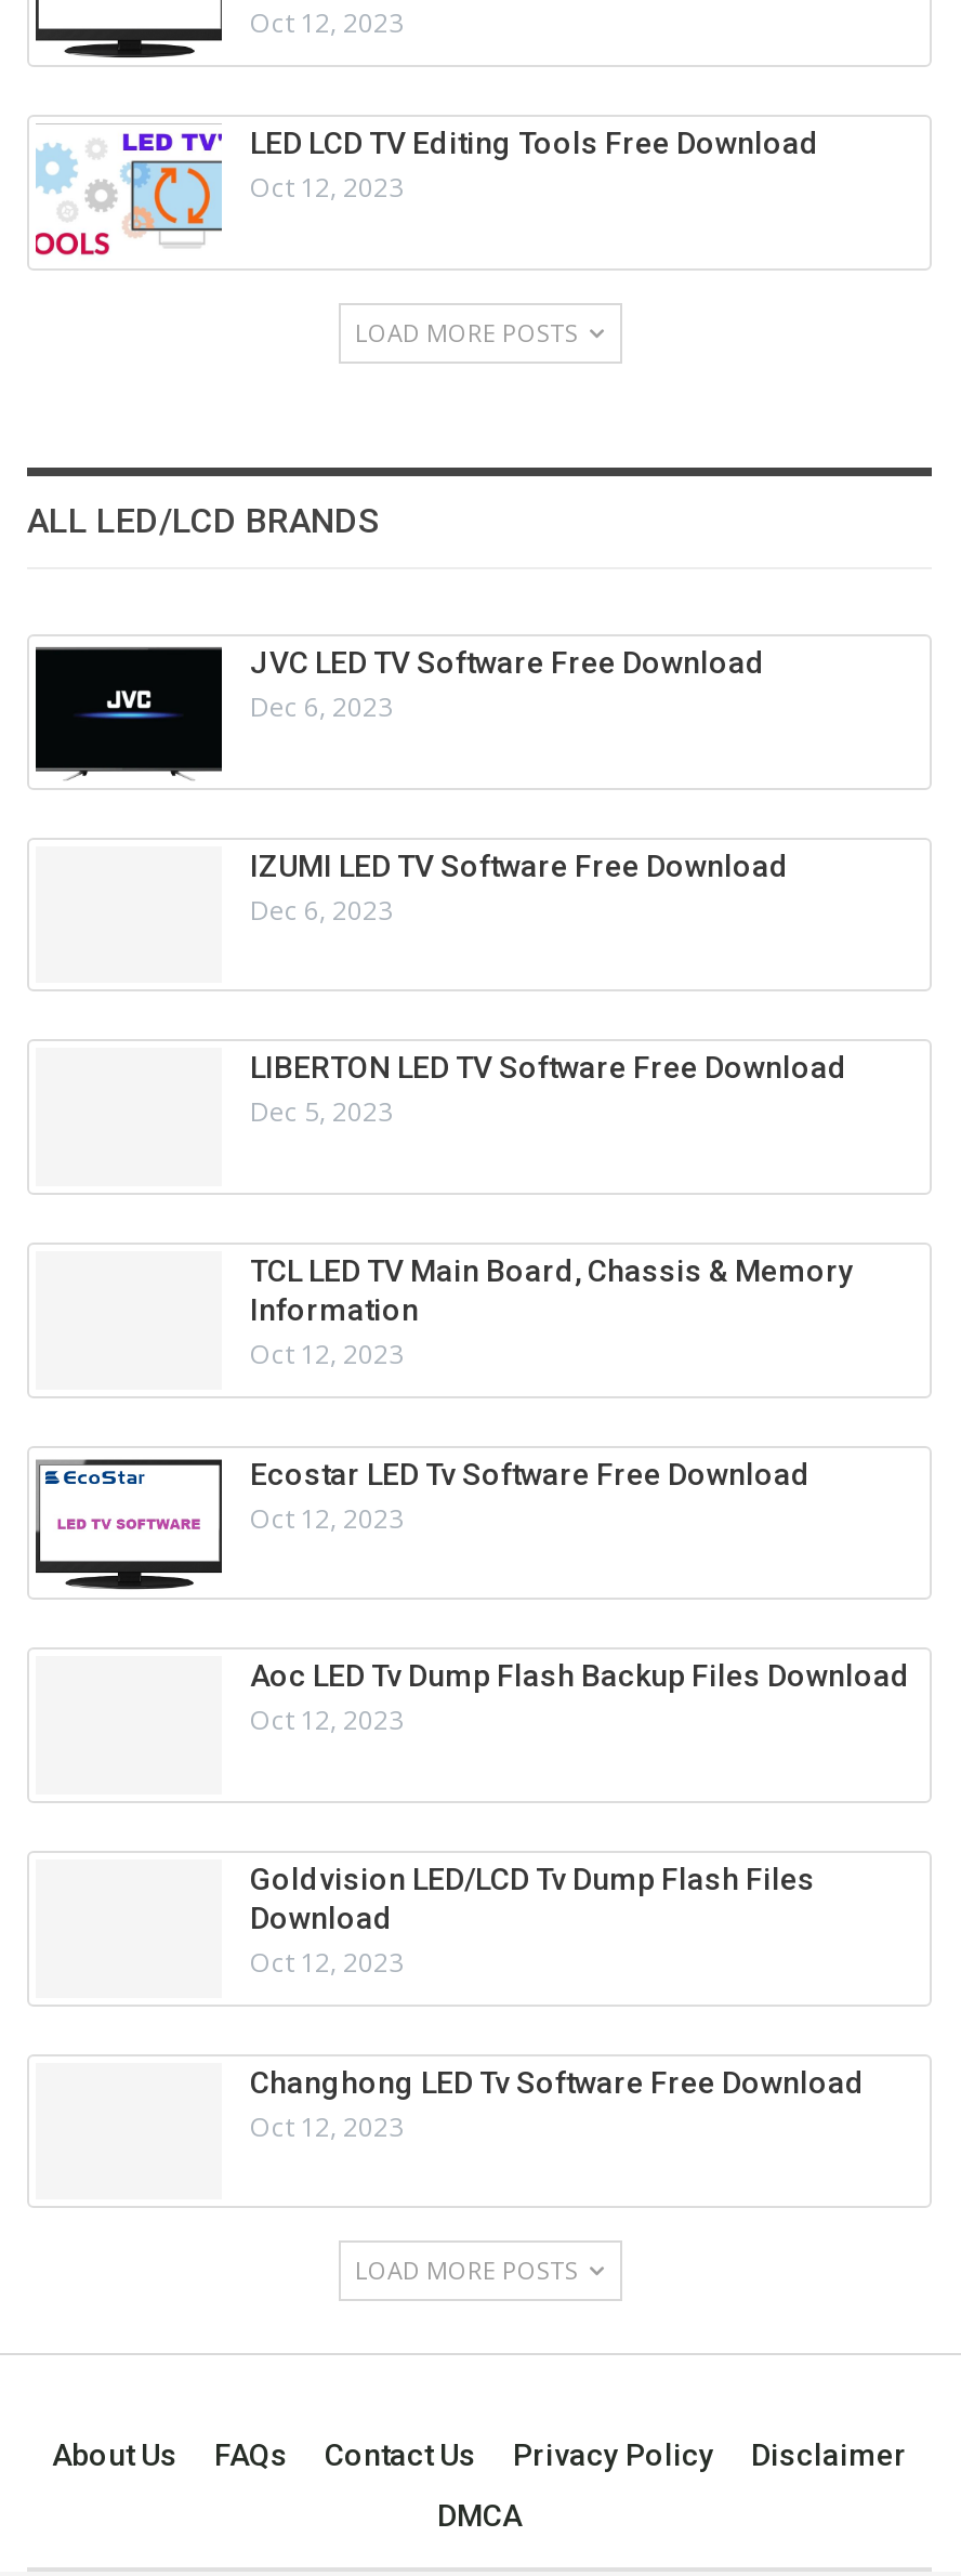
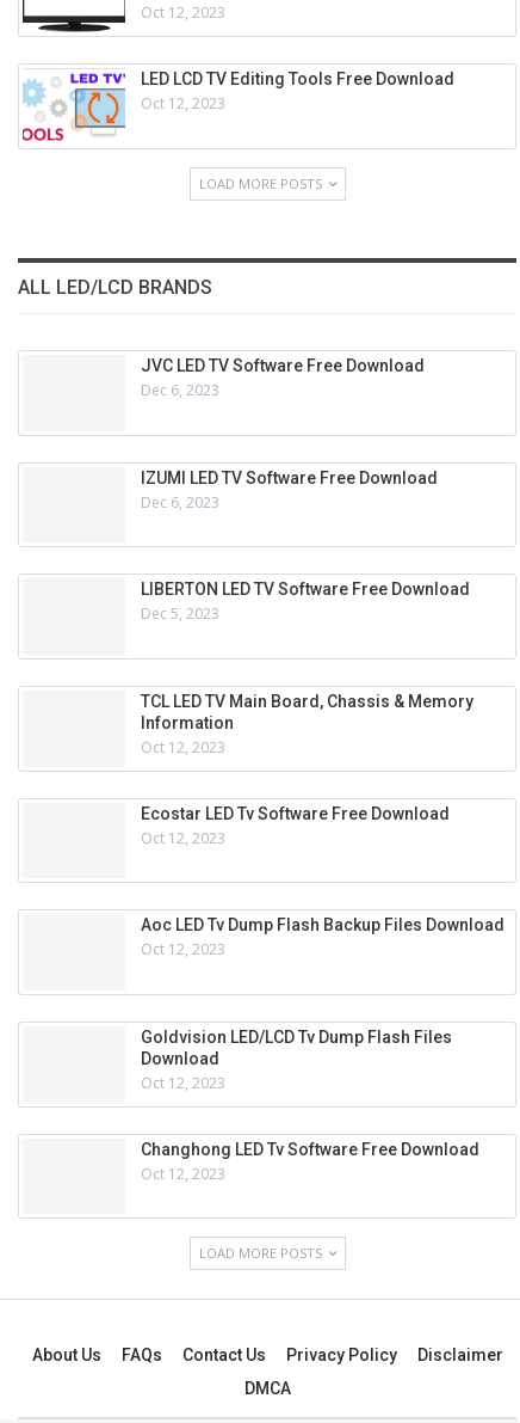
[34,645,224,777] [image] -> none
[34,1457,224,1591] [image] -> none

